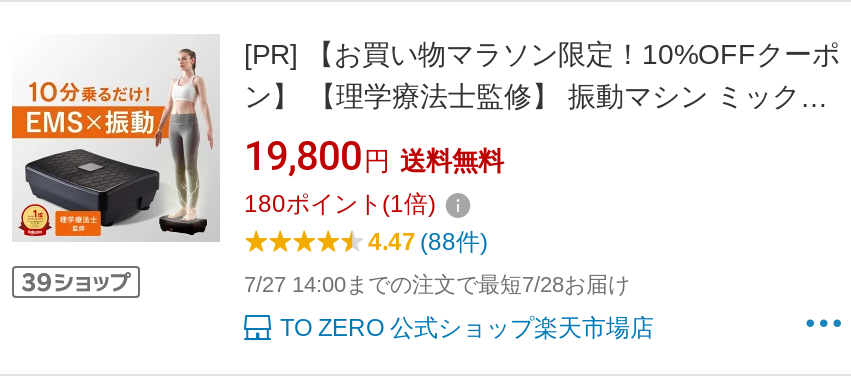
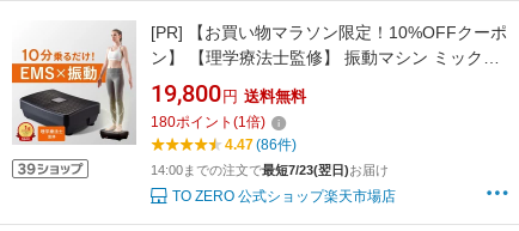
[368,229,488,257] 4.47 (88件) -> [225,137,297,154] 4.47 (86件)
[244,273,630,297] 7/27 14:00までの注文で最短7/28お届け -> [151,163,389,178] 14:00までの注文で最短7/23(翌日)お届け

